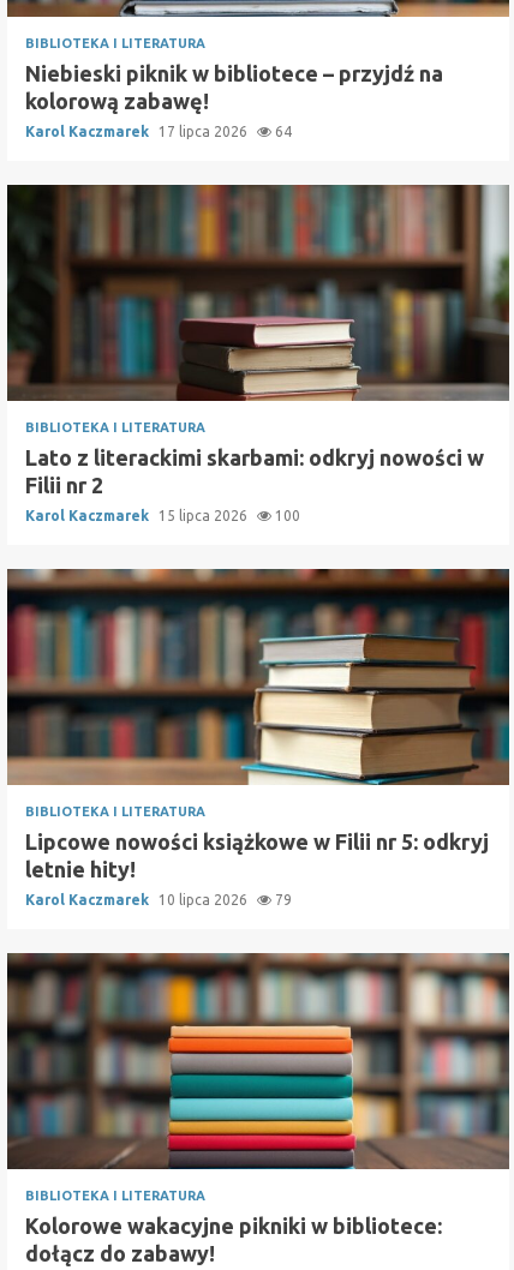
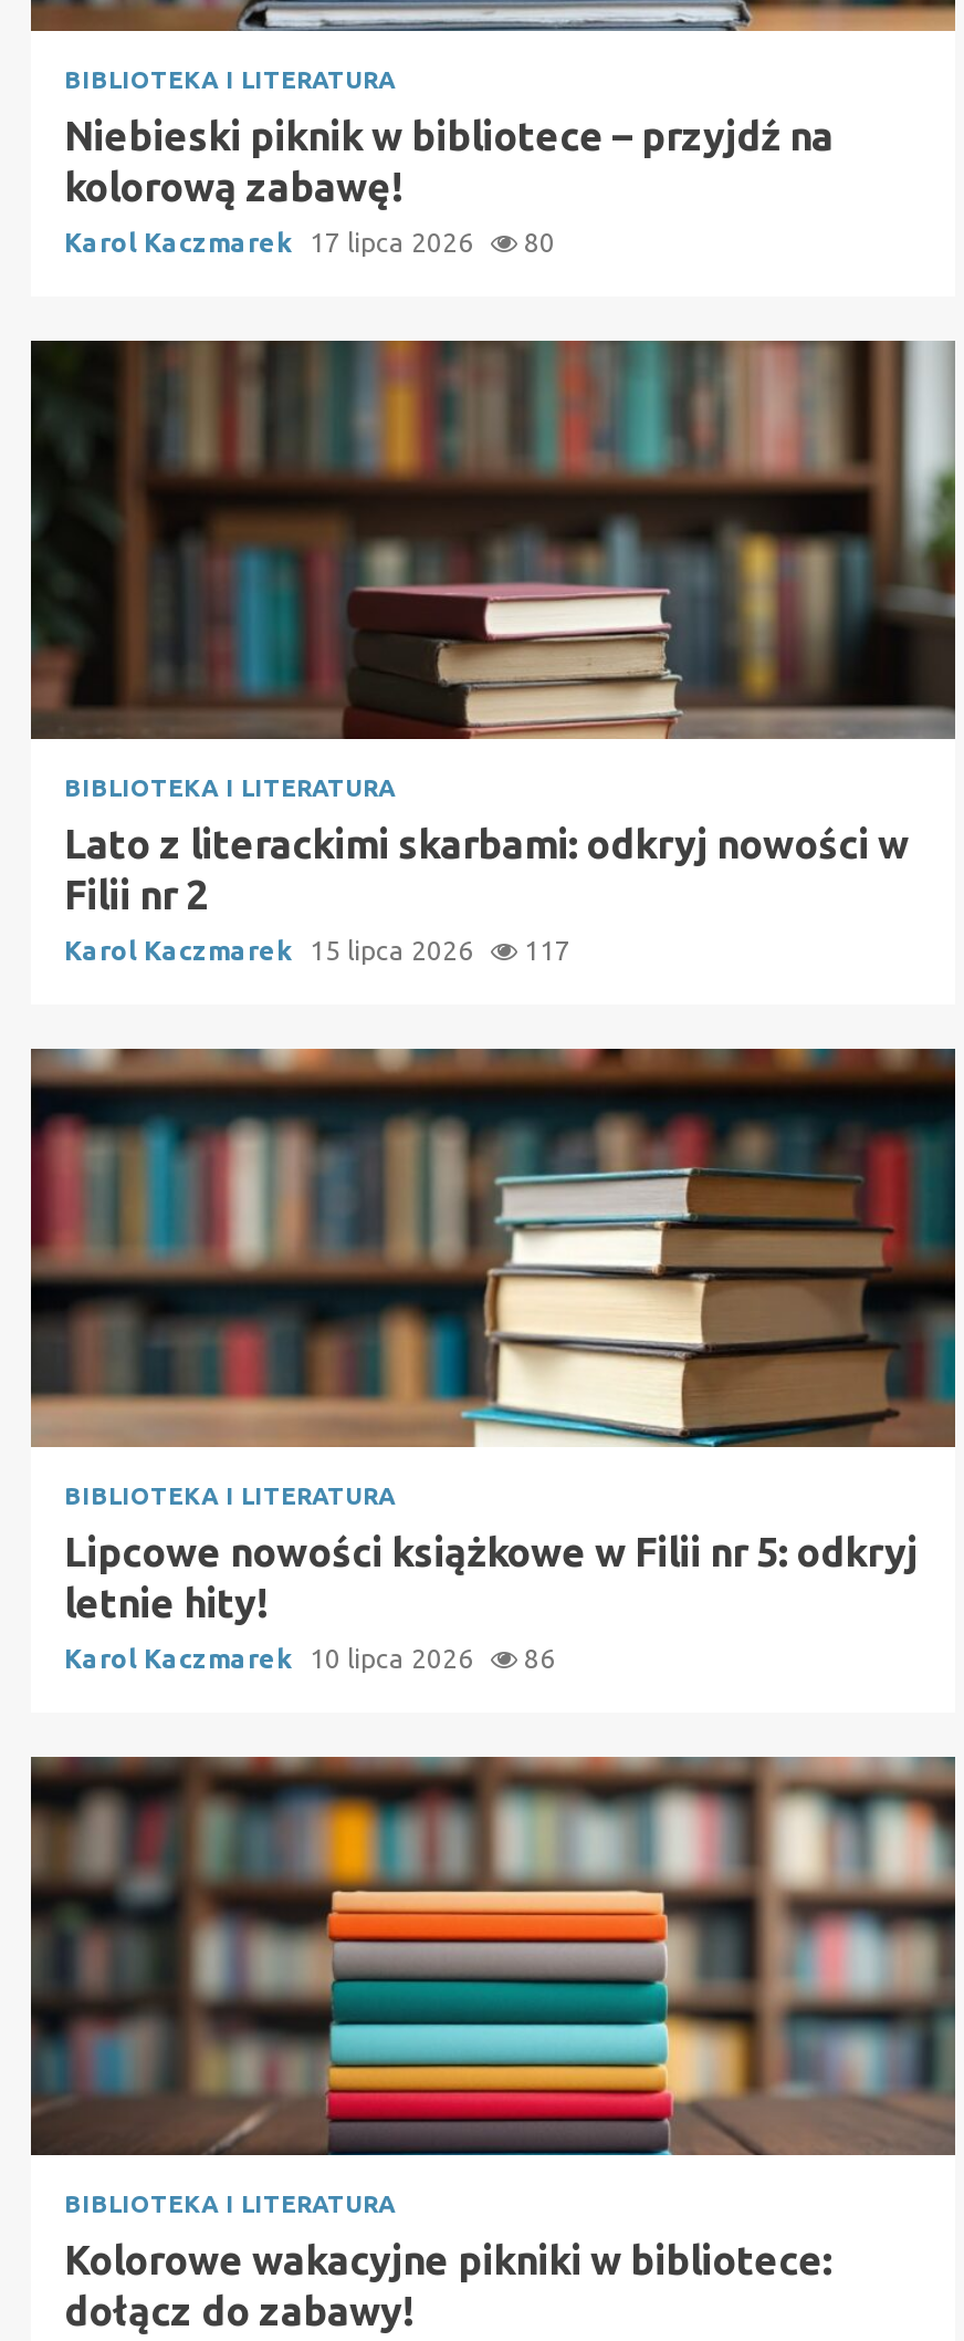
[25,123,292,139] Karol Kaczmarek 17 lipca 2026 64 -> [64,227,555,256] Karol Kaczmarek 17 lipca 2026 80
[25,507,300,523] Karol Kaczmarek 15 lipca 2026 100 -> [64,935,570,964] Karol Kaczmarek 15 lipca 2026 117
[25,891,292,907] Karol Kaczmarek 10 lipca 2026 79 -> [64,1643,555,1672] Karol Kaczmarek 10 lipca 2026 86

